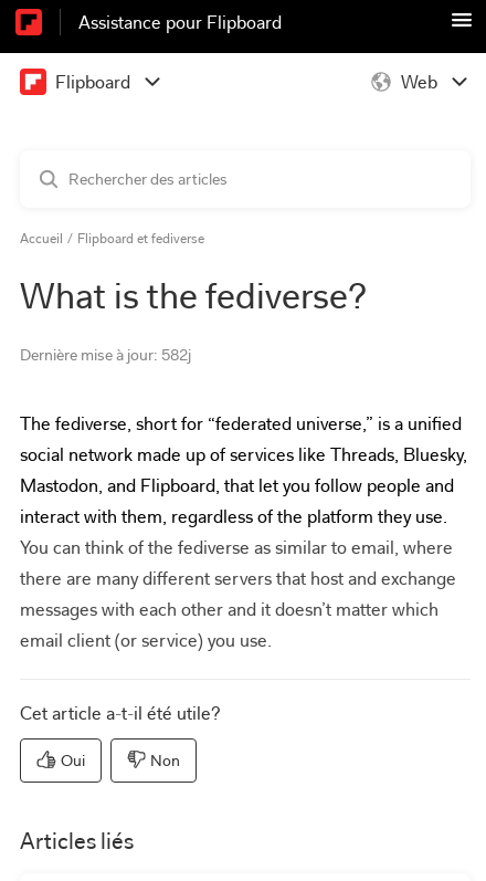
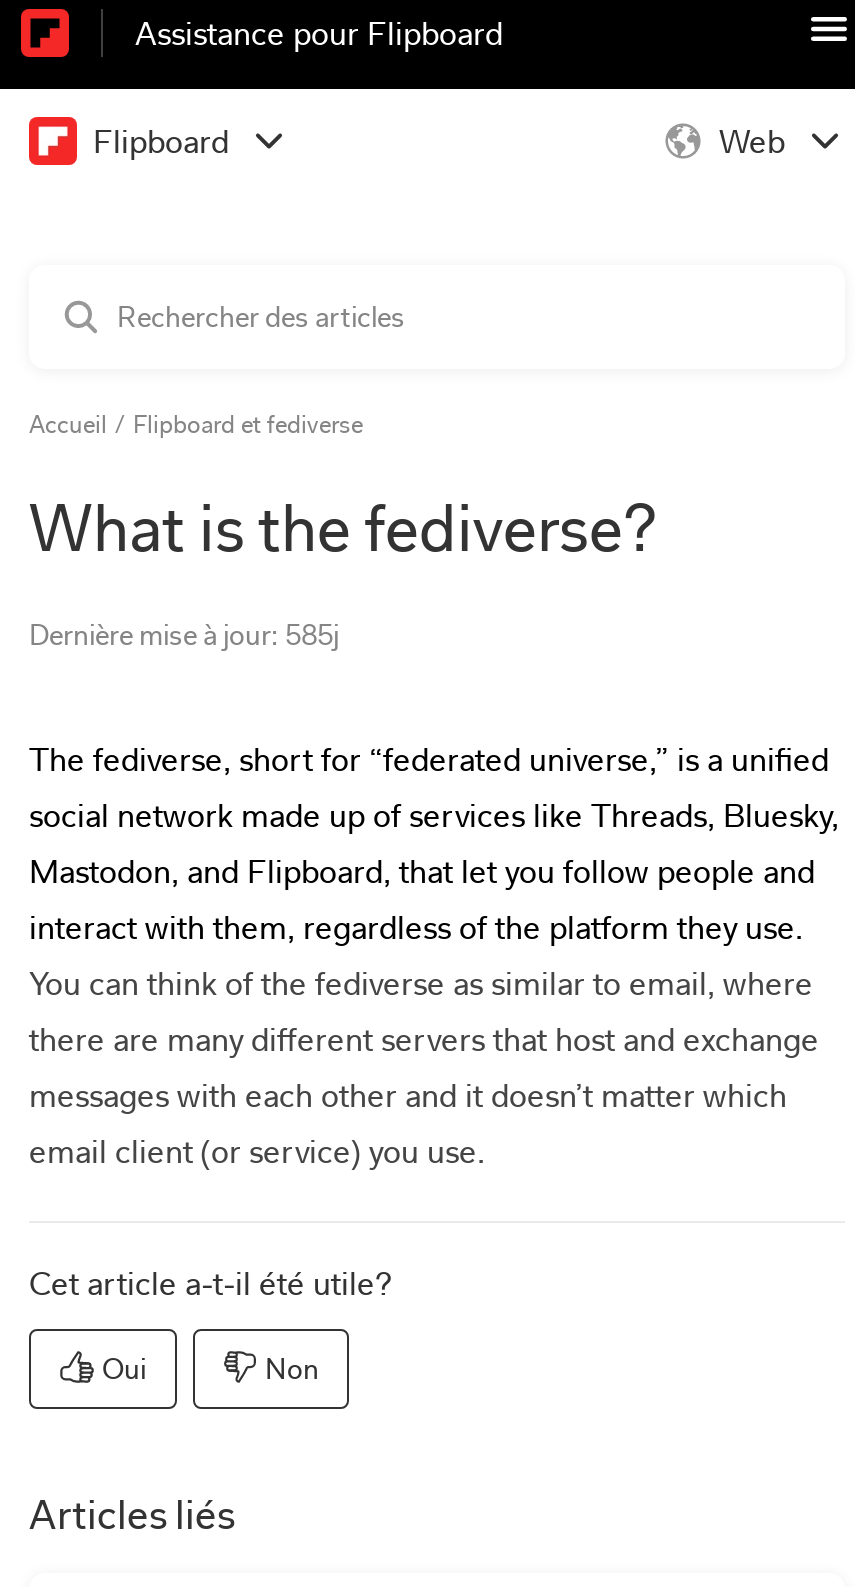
[20,345,191,365] Dernière mise à jour: 582j -> [29,617,339,653] Dernière mise à jour: 585j

